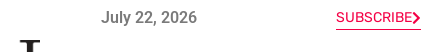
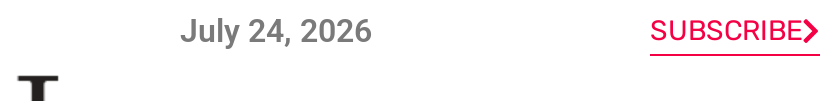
[101,7,197,26] July 22, 2026 -> [180,11,372,49] July 24, 2026

